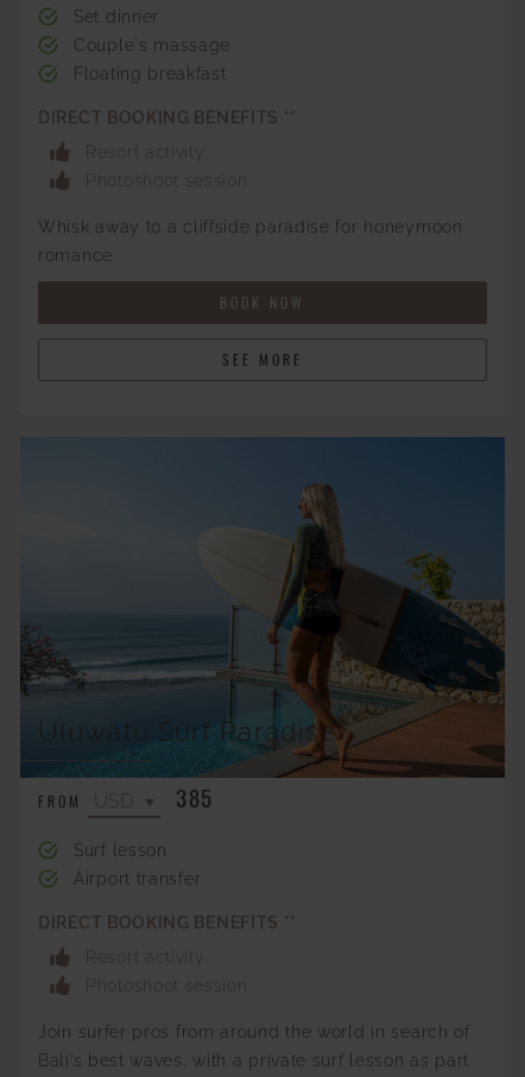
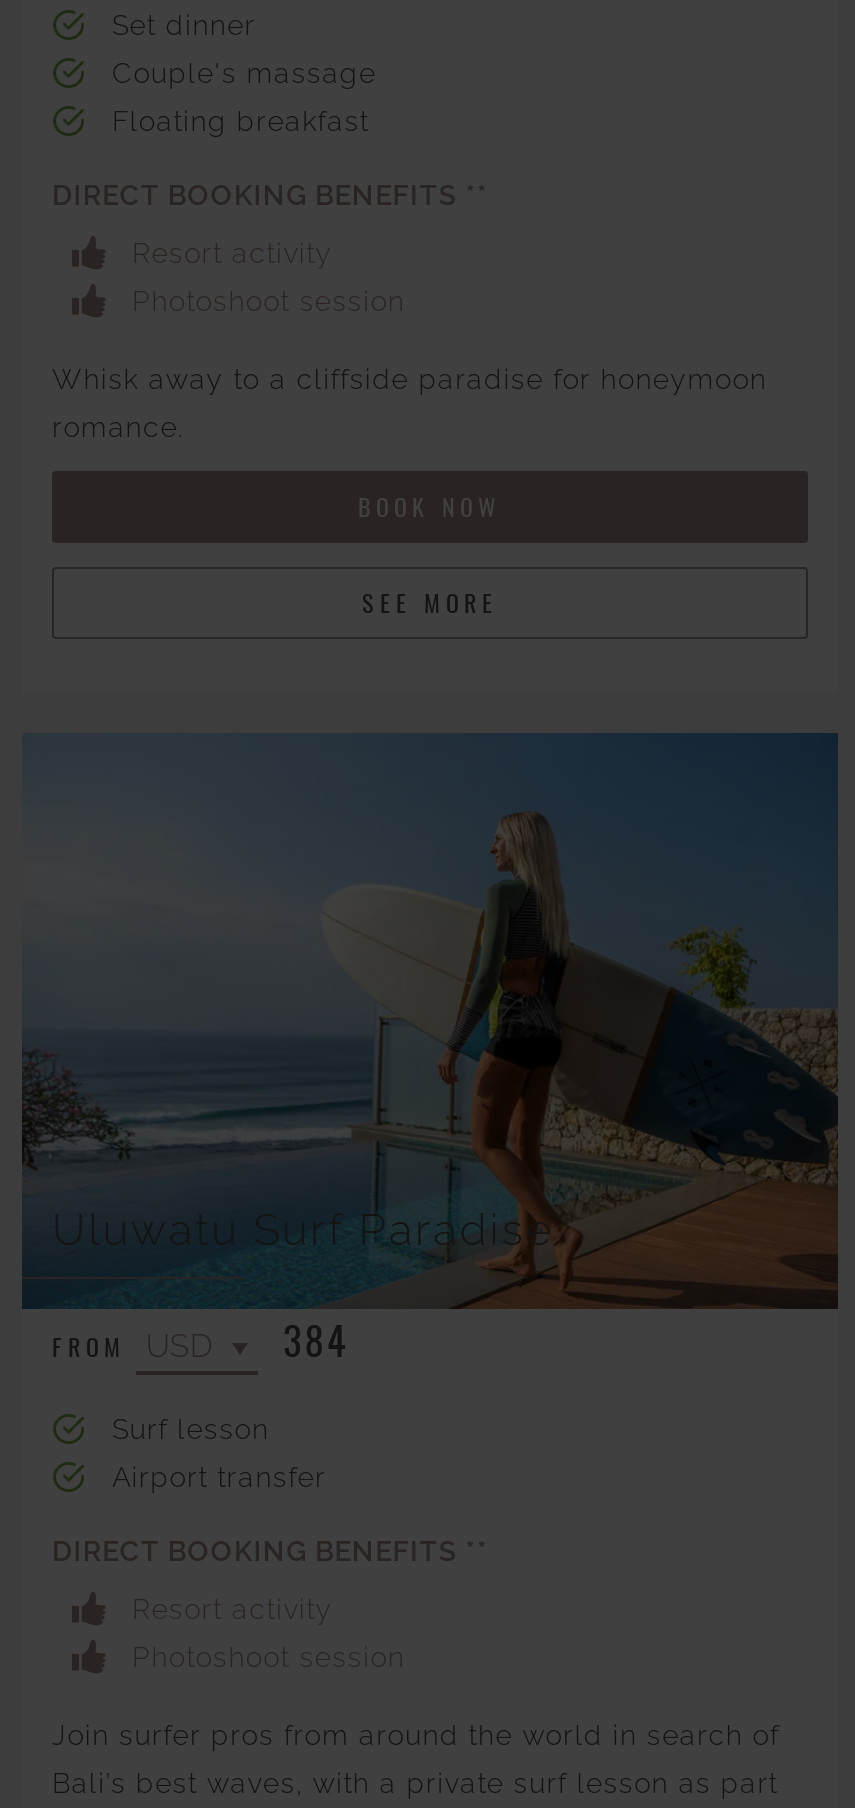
[175,780,214,815] 385 -> [283,1311,349,1369] 384

